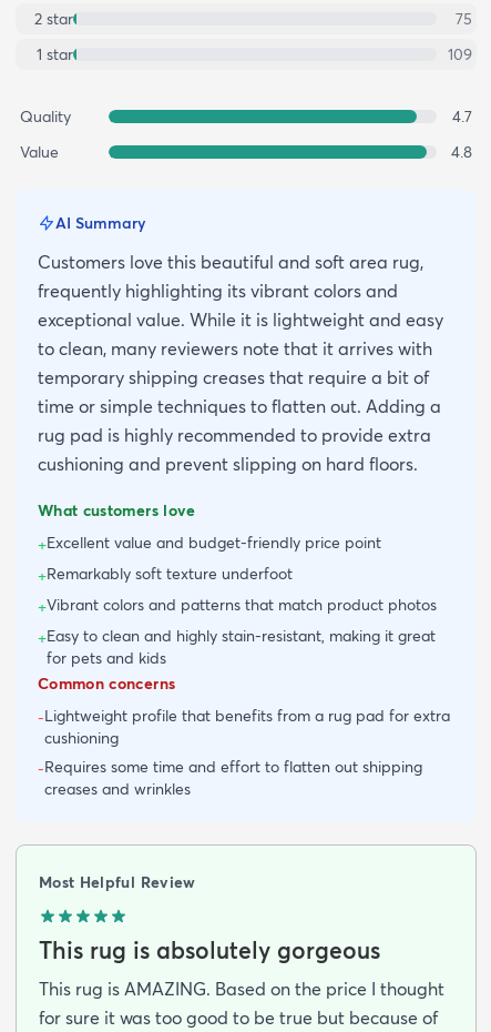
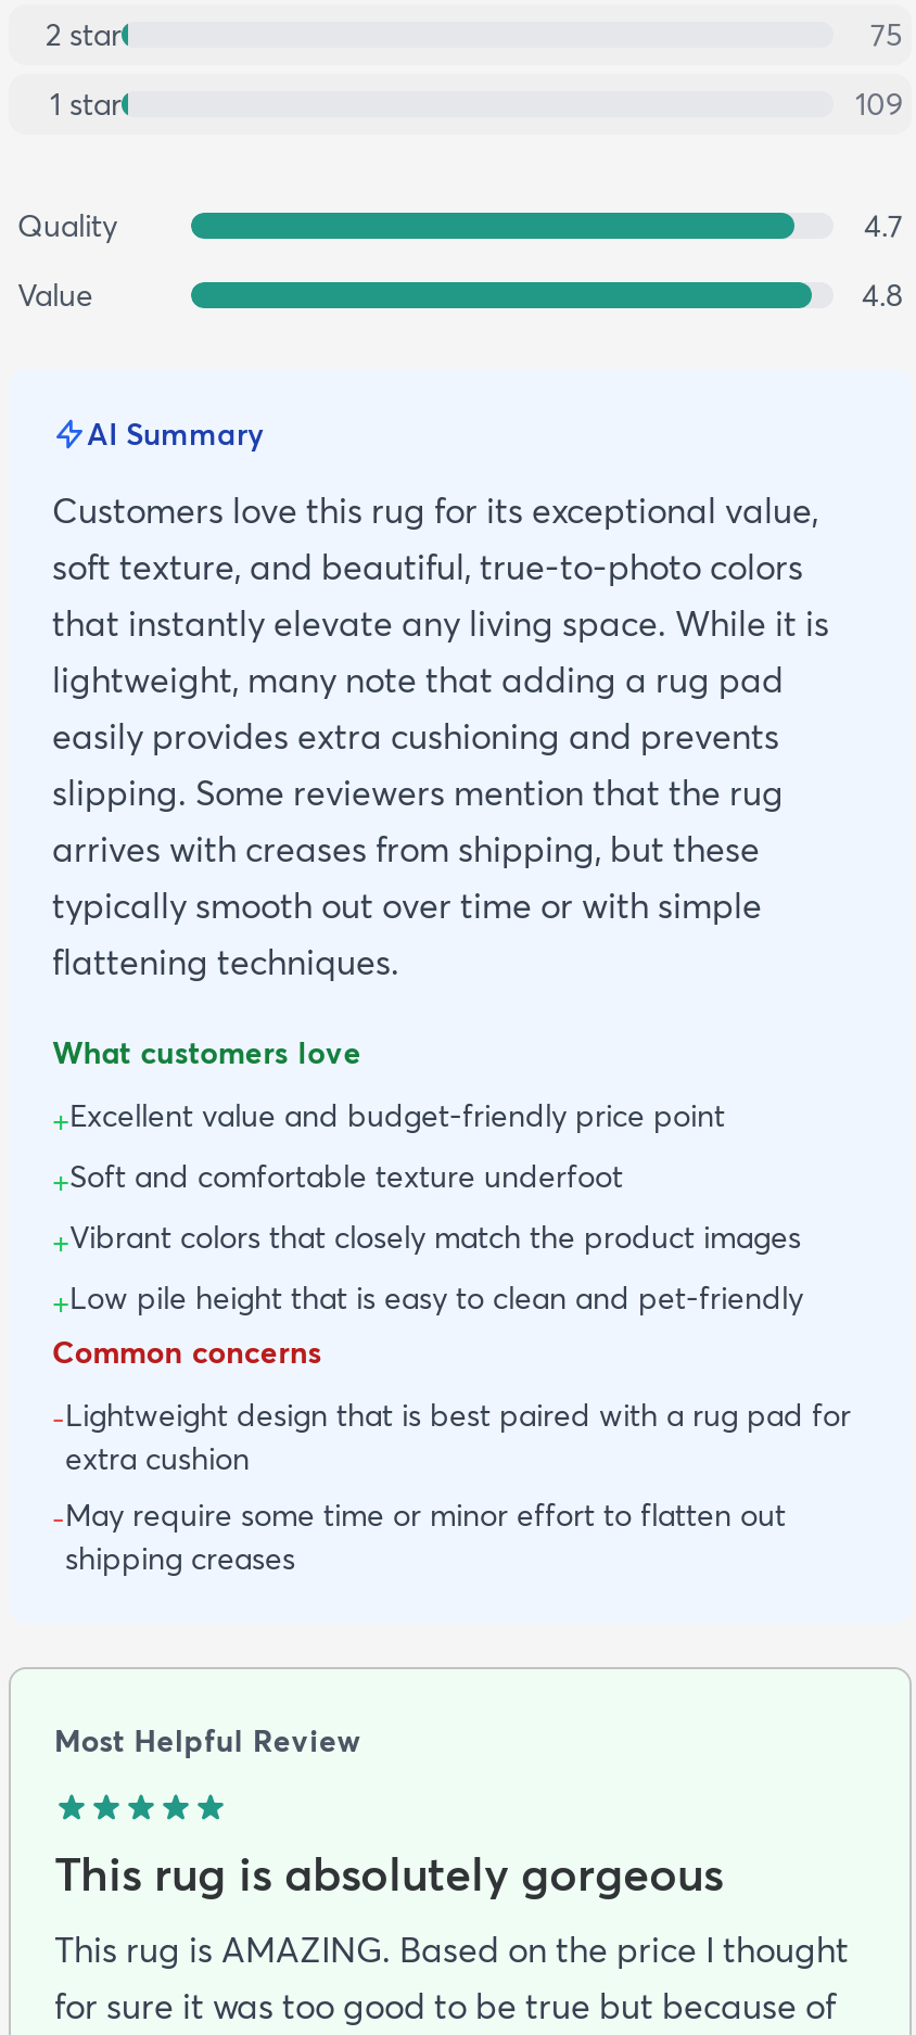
[38,250,443,475] Customers love this beautiful and soft area rug, | frequently highlighting its vibrant colors and | exceptional value. While it is lightweight and easy | to clean, many reviewers note that it arrives with | temporary shipping creases that require a bit of | time or simple techniques to flatten out. Adding a | rug pad is highly recommended to provide extra | cushioning and prevent slipping on hard floors. -> [52,489,829,984] Customers love this rug for its exceptional value, | soft texture, and beautiful, true-to-photo colors | that instantly elevate any living space. While it is | lightweight, many note that adding a rug pad | easily provides extra cushioning and prevents | slipping. Some reviewers mention that the rug | arrives with creases from shipping, but these | typically smooth out over time or with simple | flattening techniques.
moved [38,500,381,555] -> [52,1034,725,1140]: What customers love | +Excellent value and budget-friendly price point
[38,563,437,668] +Remarkably soft texture underfoot | +Vibrant colors and patterns that match product photos | +Easy to clean and highly stain-resistant, making it great | for pets and kids -> [52,1157,803,1322] +Soft and comfortable texture underfoot | +Vibrant colors that closely match the product images | +Low pile height that is easy to clean and pet-friendly
[38,705,450,799] -Lightweight profile that benefits from a rug pad for extra | cushioning | -Requires some time and effort to flatten out shipping | creases and wrinkles -> [52,1396,851,1579] -Lightweight design that is best paired with a rug pad for | extra cushion | -May require some time or minor effort to flatten out | shipping creases

